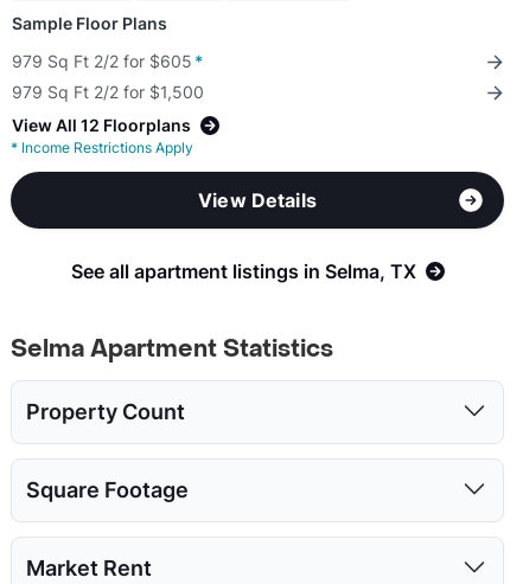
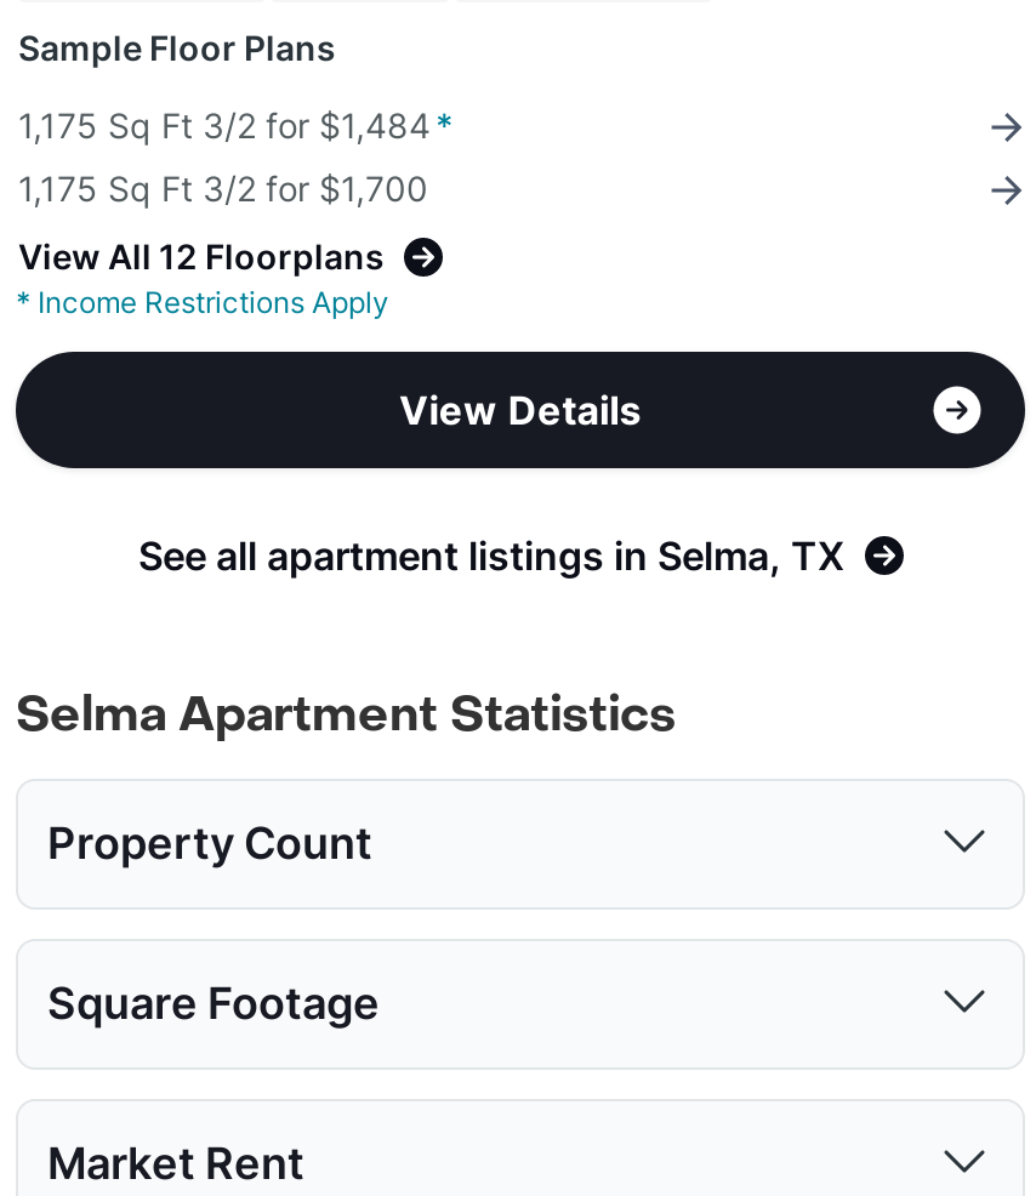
[12,51,203,71] 979 Sq Ft 2/2 for $605 * -> [18,105,452,146] 1,175 Sq Ft 3/2 for $1,484 *
[12,82,204,102] 979 Sq Ft 2/2 for $1,500 -> [18,168,428,209] 1,175 Sq Ft 3/2 for $1,700

